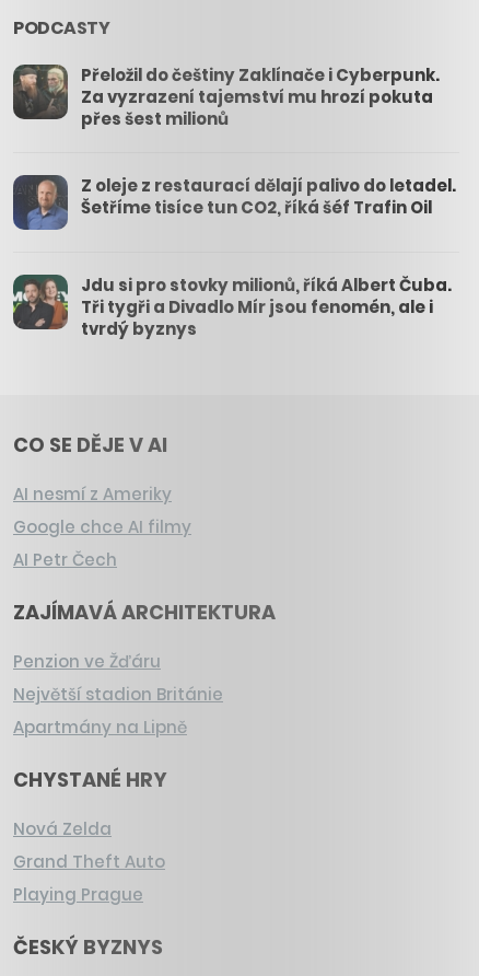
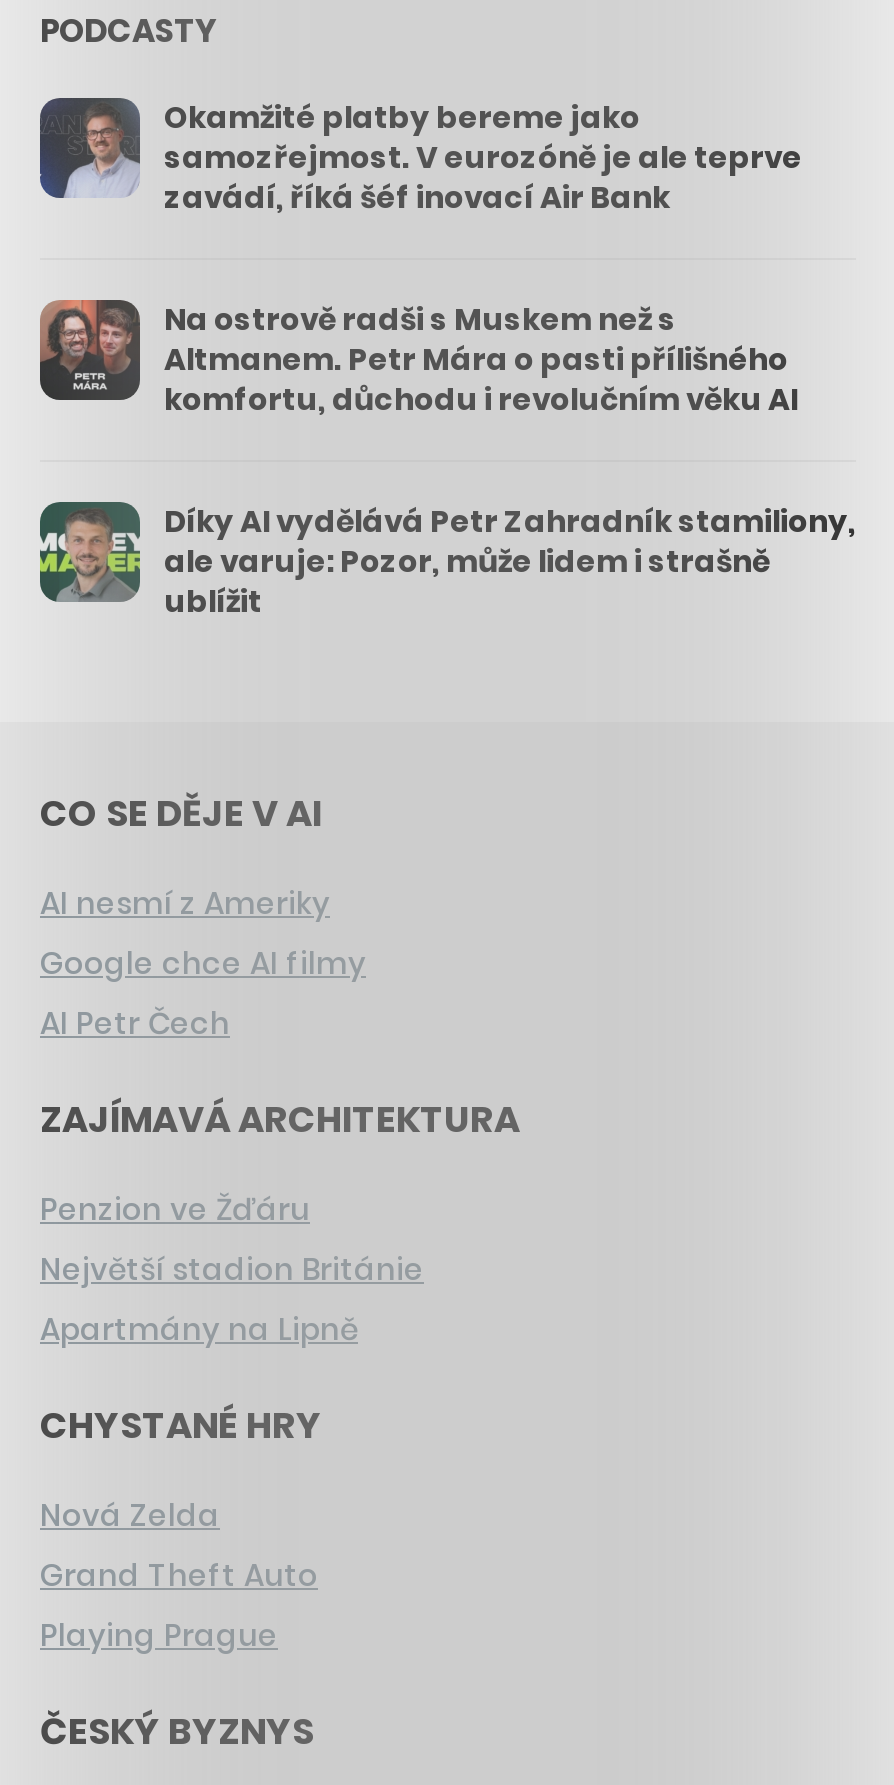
[12,64,440,131] [image] | Přeložil do češtiny Zaklínače i Cyberpunk. | Za vyzrazení tajemství mu hrozí pokuta | přes šest milionů -> [40,97,802,219] [image] | Okamžité platby bereme jako | samozřejmost. V eurozóně je ale teprve | zavádí, říká šéf inovací Air Bank
[12,174,456,231] [image] | Z oleje z restaurací dělají palivo do letadel. | Šetříme tisíce tun CO2, říká šéf Trafin Oil -> [38,298,798,421] [image] | Na ostrově radši s Muskem než s | Altmanem. Petr Mára o pasti přílišného | komfortu, důchodu i revolučním věku AI
[14,274,452,341] [image] | Jdu si pro stovky milionů, říká Albert Čuba. | Tři tygři a Divadlo Mír jsou fenomén, ale i | tvrdý byznys -> [42,501,856,623] [image] | Díky AI vydělává Petr Zahradník stamiliony, | ale varuje: Pozor, může lidem i strašně | ublížit

